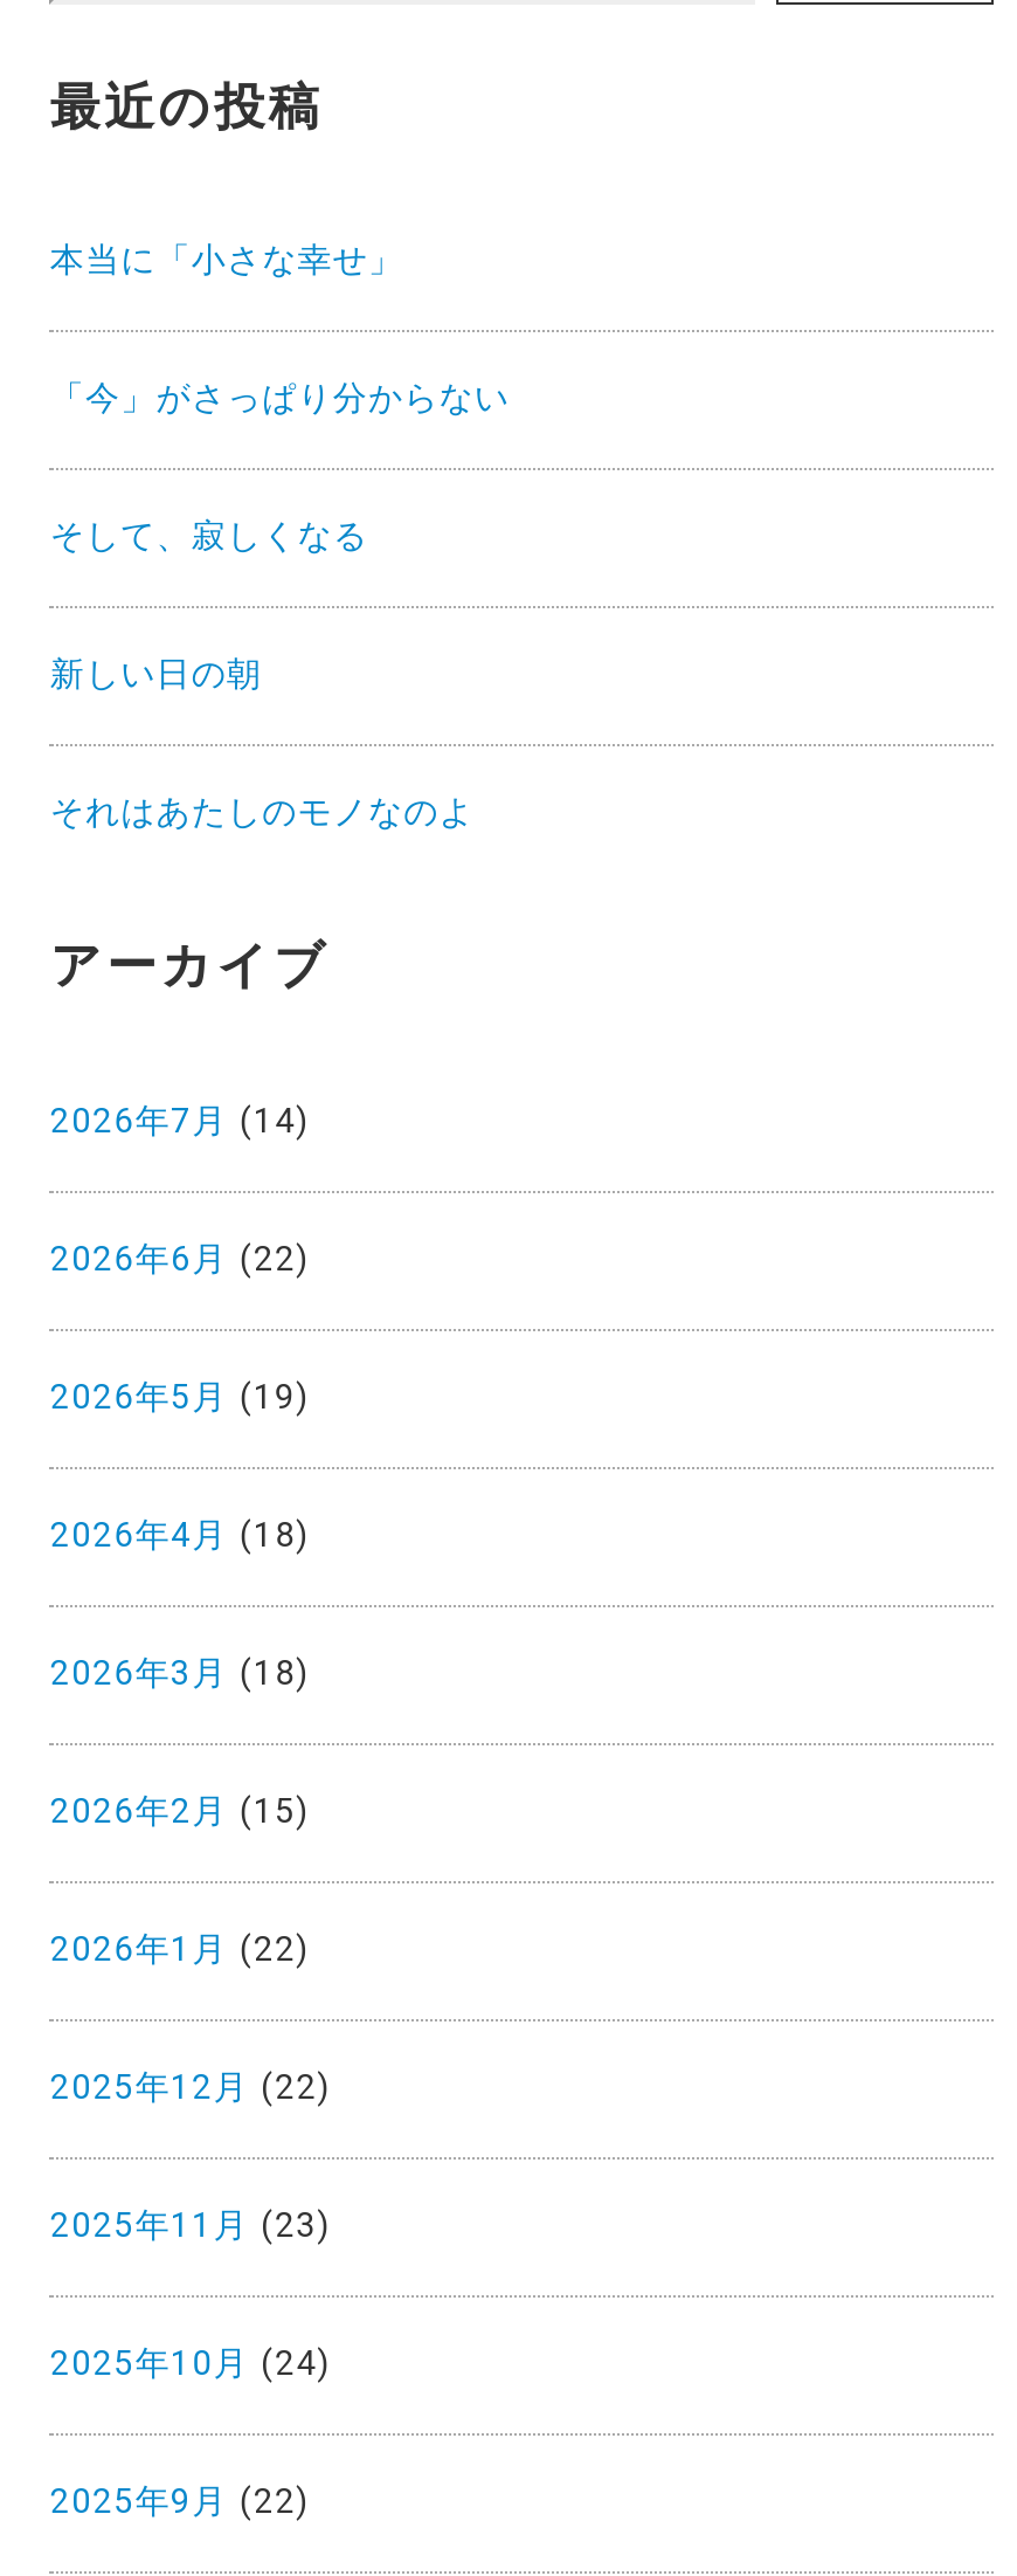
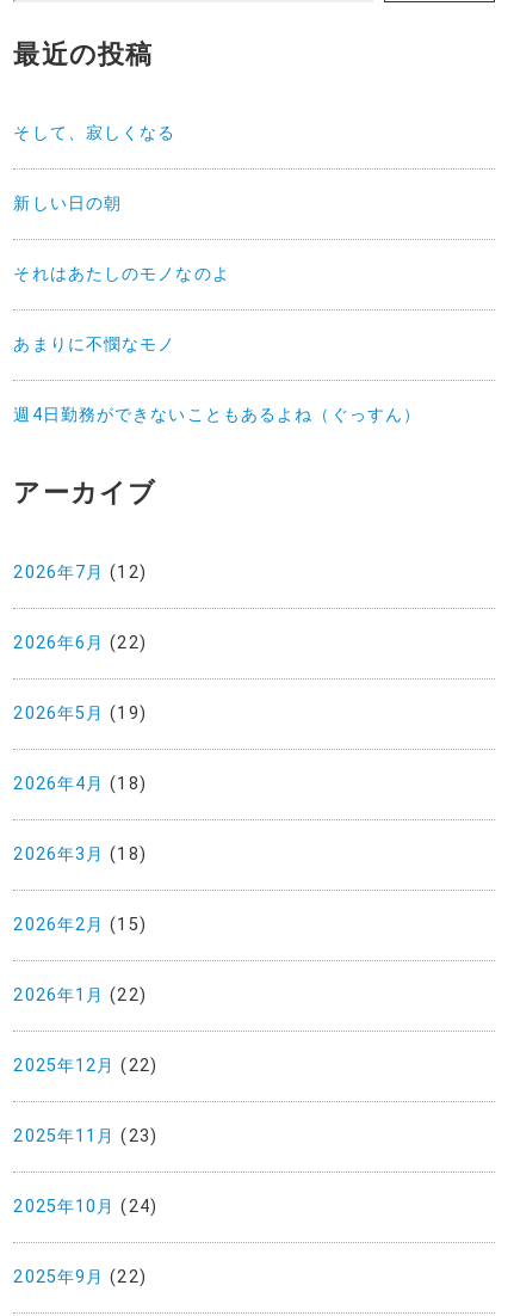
[50,242,510,420] 本当に「小さな幸せ」 | 「今」がさっぱり分からない -> none
moved [50,518,474,834] -> [14,124,230,285]: そして、寂しくなる | 新しい日の朝 | それはあたしのモノなのよ
none -> [14,335,421,426] あまりに不憫なモノ | 週4日勤務ができないこともあるよね（ぐっすん）
[50,1103,311,1143] 2026年7月(14) -> [14,563,147,583] 2026年7月(12)

